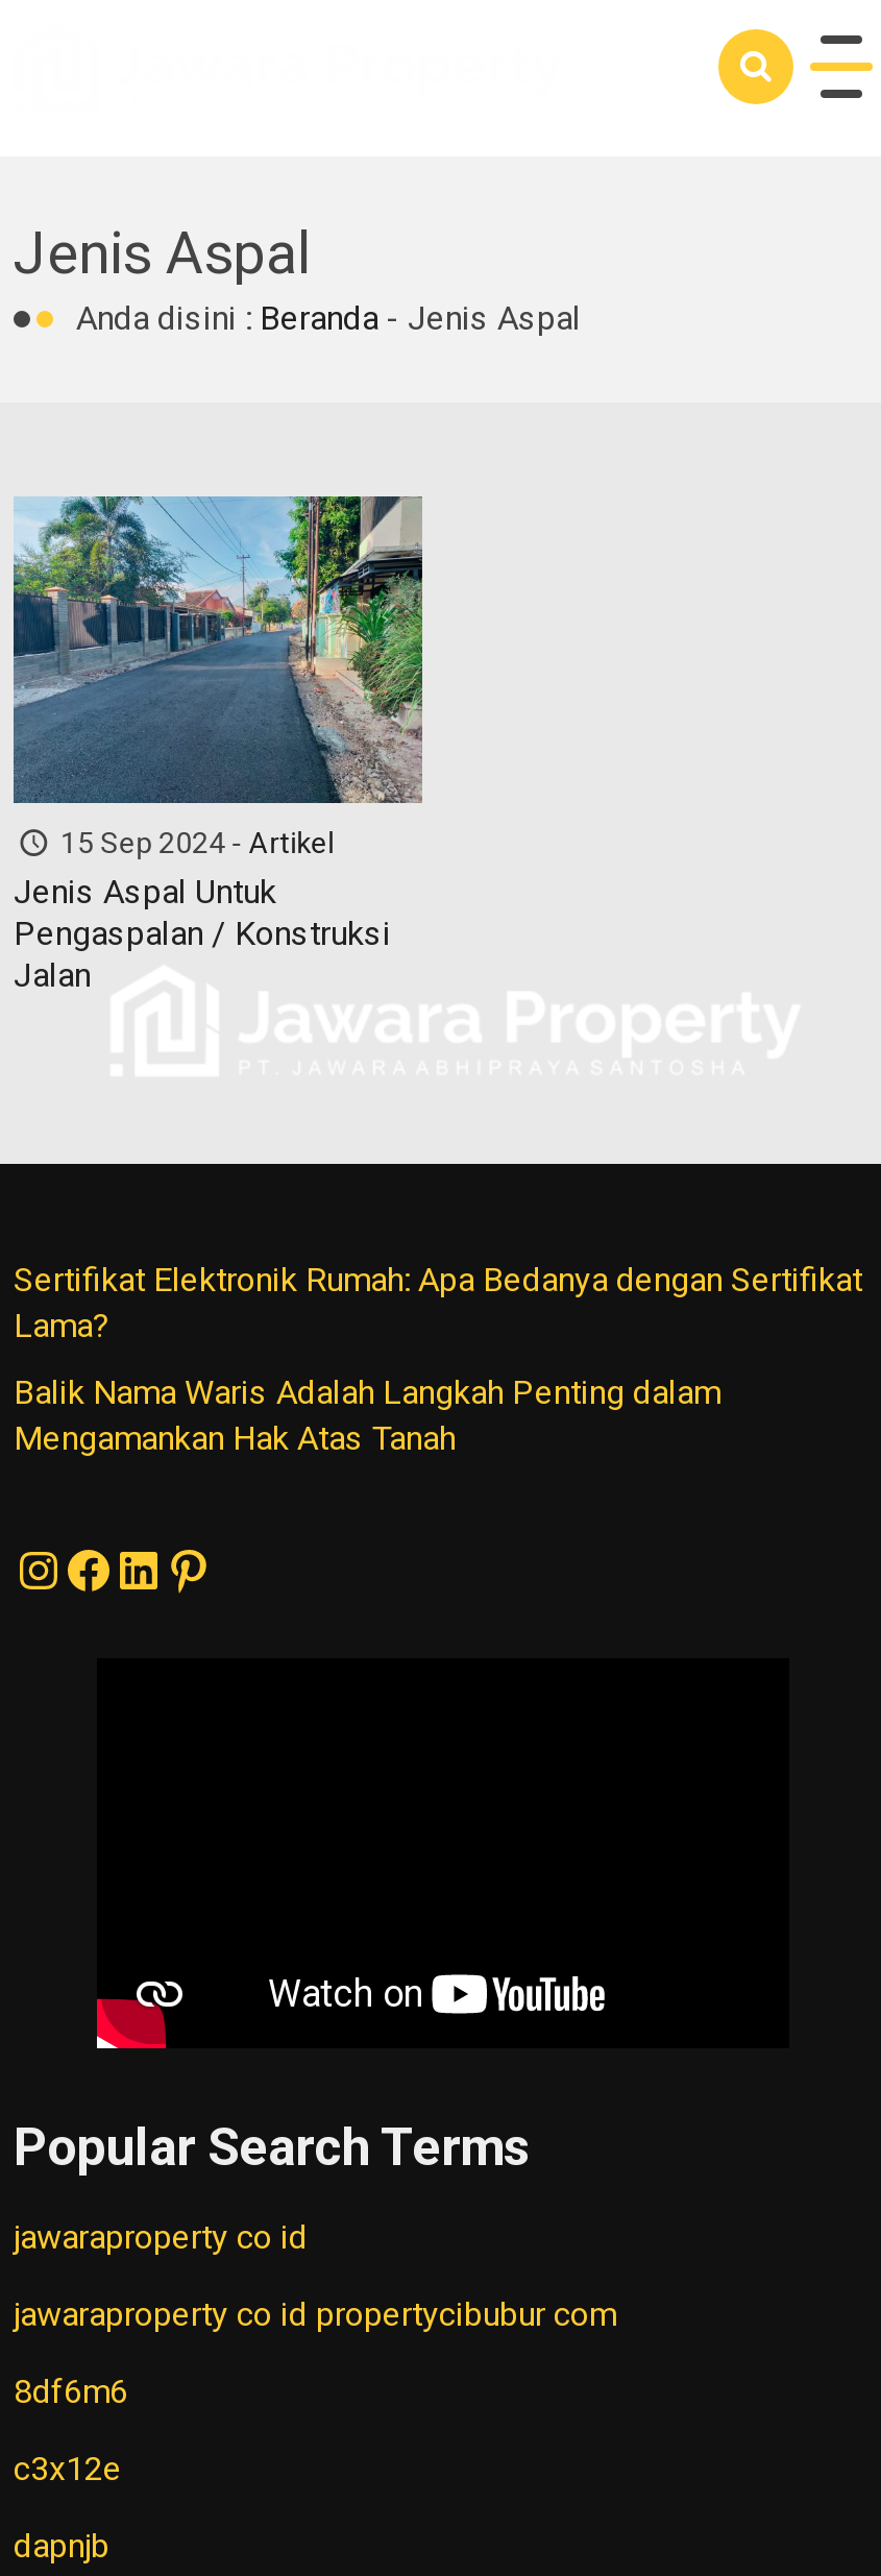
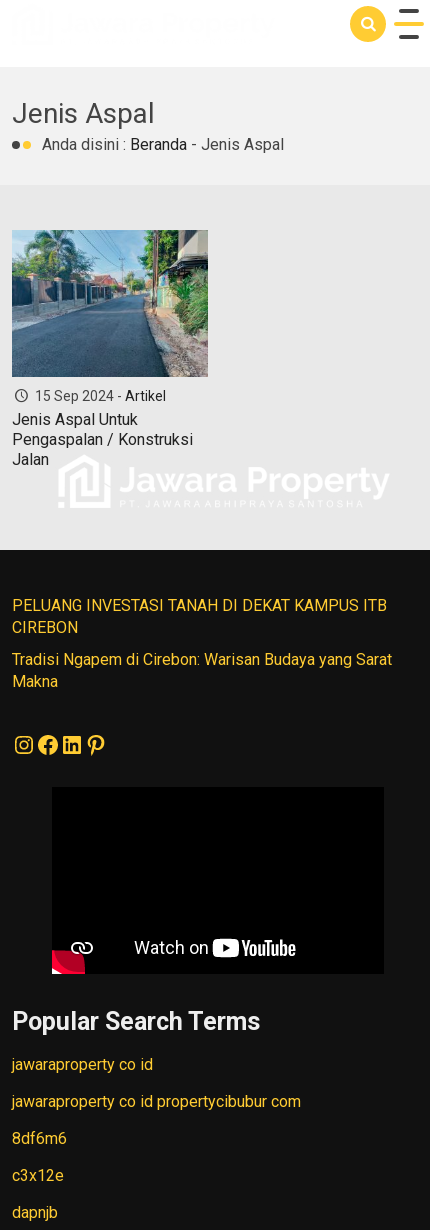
[14,1260,862,1345] Sertifikat Elektronik Rumah: Apa Bedanya dengan Sertifikat | Lama? -> [12,596,387,637] PELUANG INVESTASI TANAH DI DEKAT KAMPUS ITB | CIREBON
[14,1372,720,1458] Balik Nama Waris Adalah Langkah Penting dalam | Mengamankan Hak Atas Tanah -> [12,650,392,691] Tradisi Ngapem di Cirebon: Warisan Budaya yang Sarat | Makna

